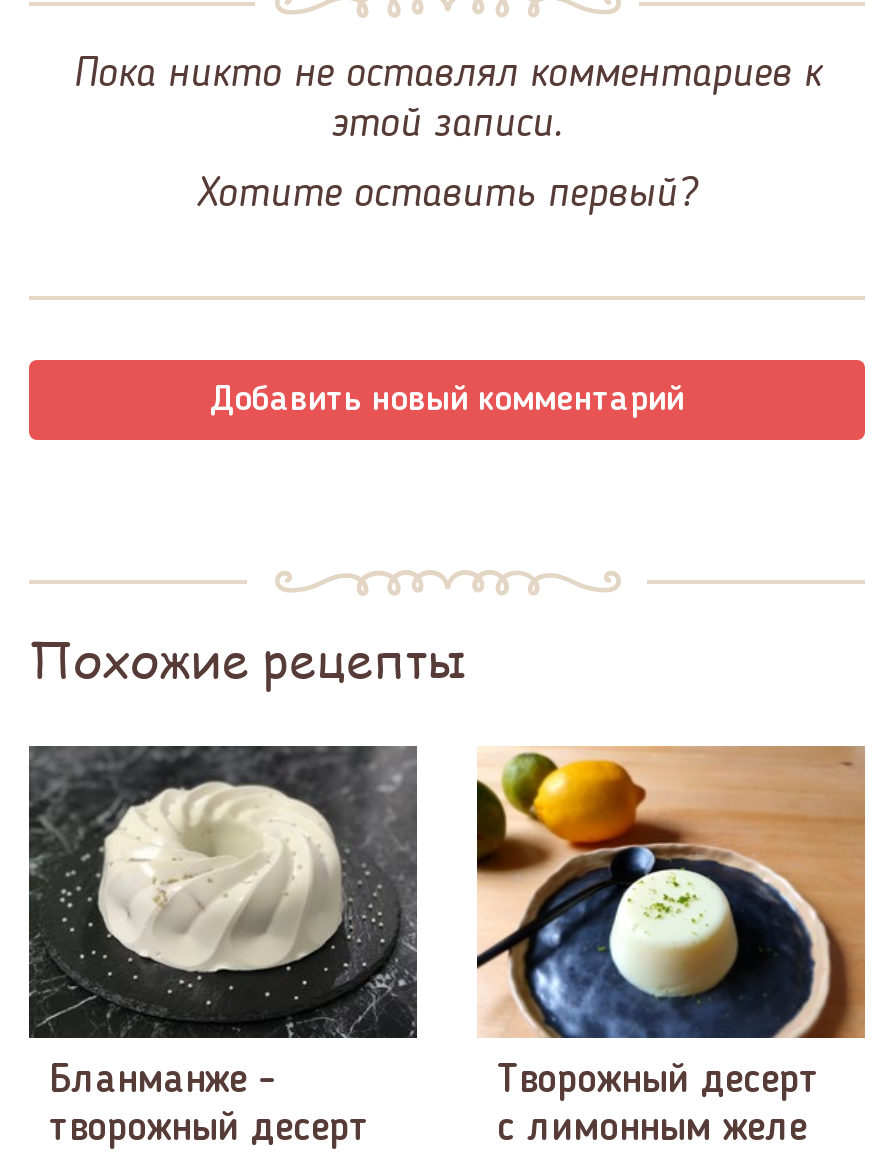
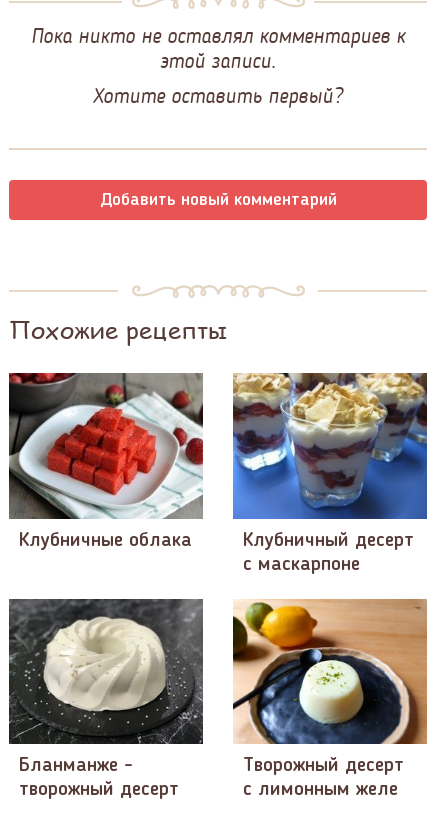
none -> [9,372,414,575] [image] | Клубничные облака | Клубничный десерт | с маскарпоне
none -> [232,372,428,520] [image]

